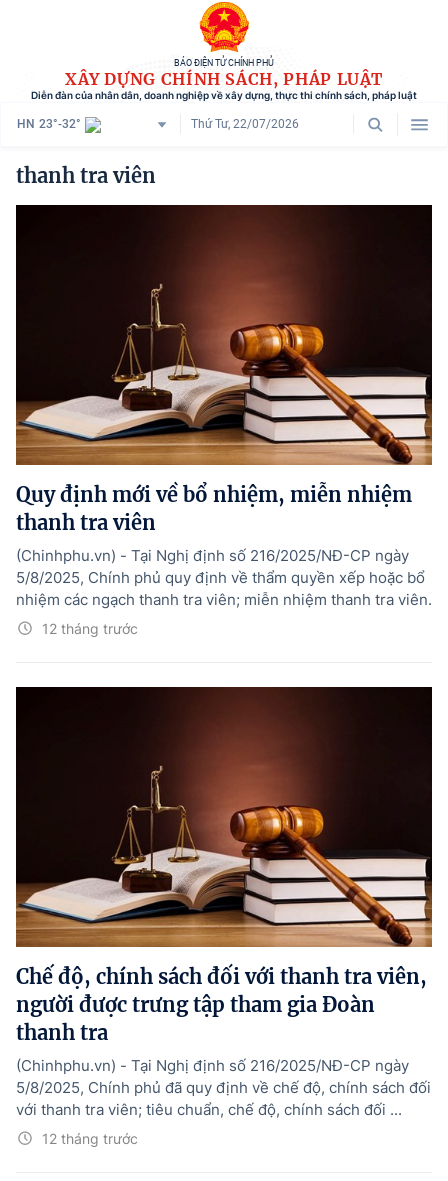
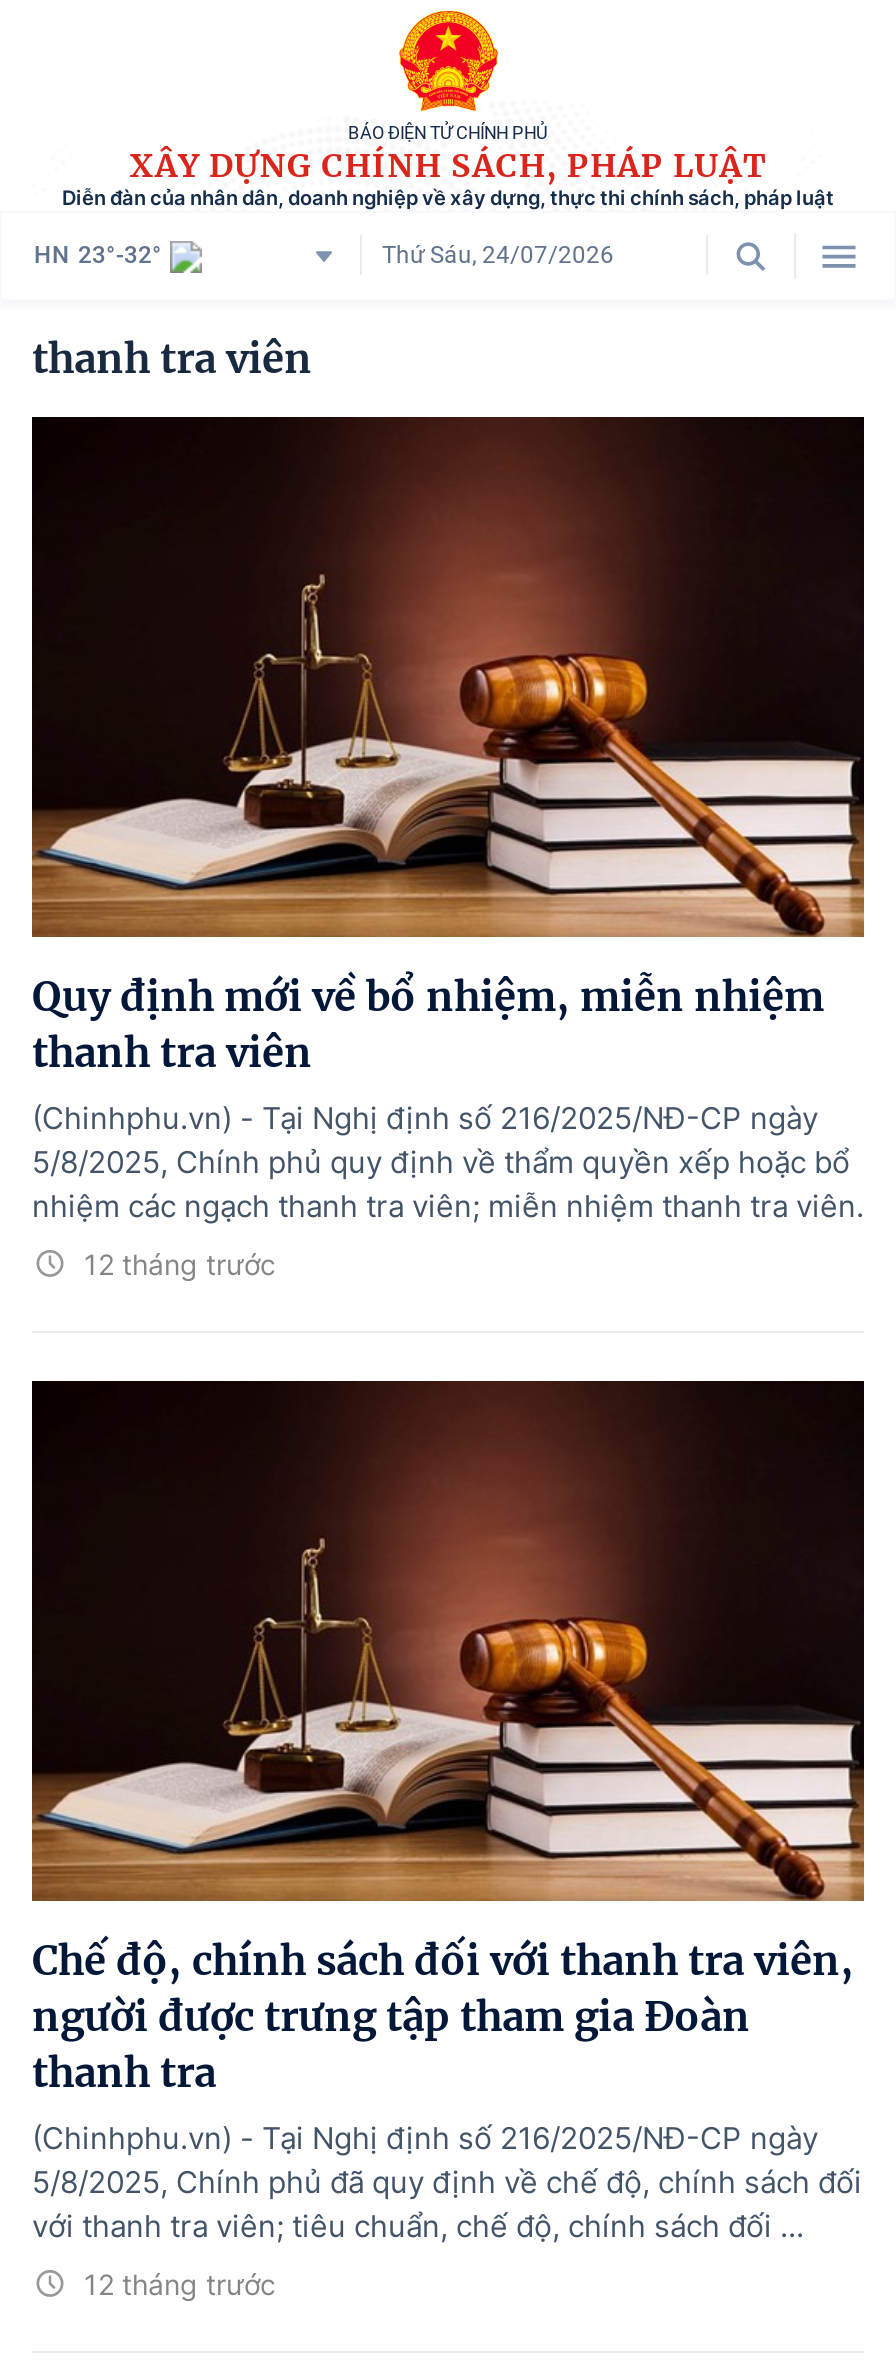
[191,117,299,131] Thứ Tư, 22/07/2026 -> [382,241,614,269] Thứ Sáu, 24/07/2026

